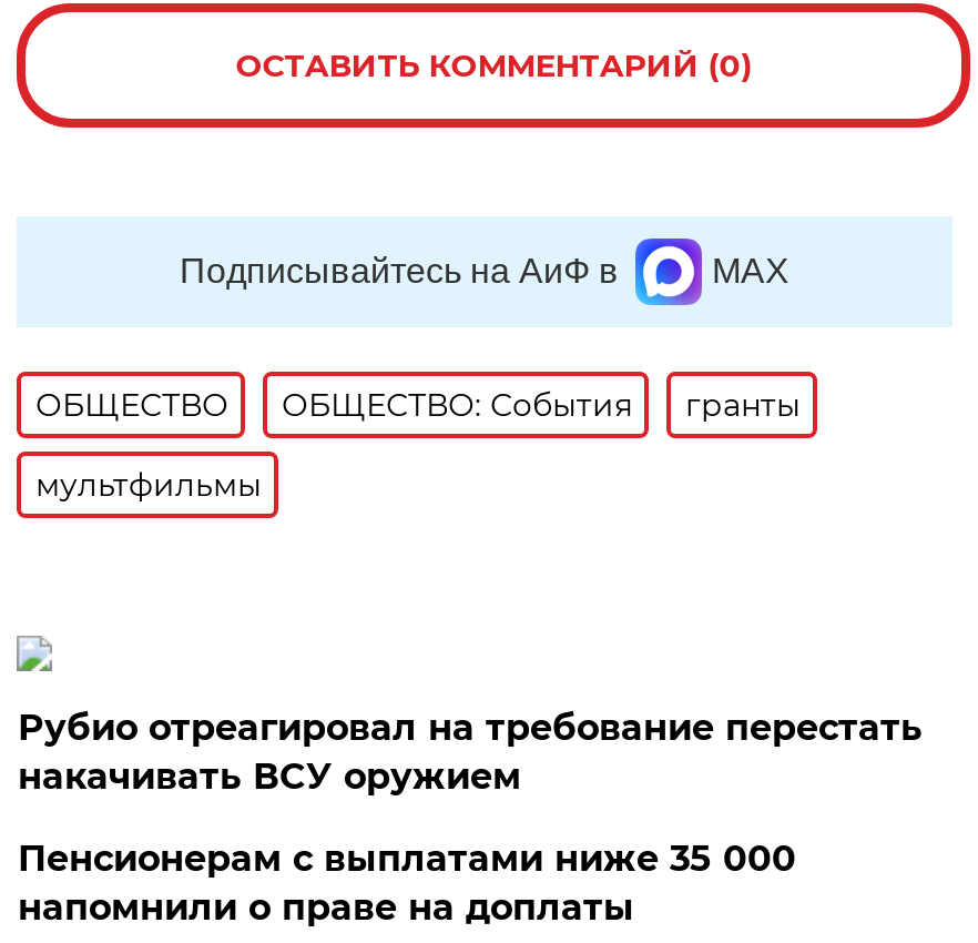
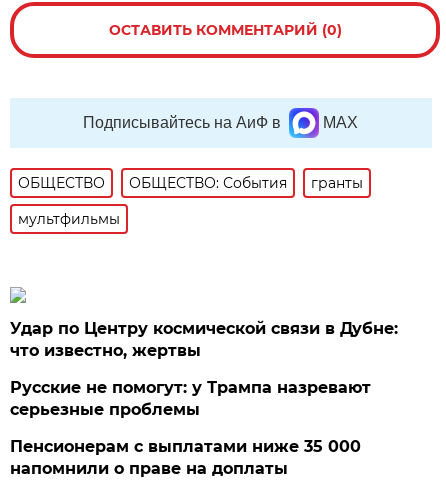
[18,707,922,798] Рубио отреагировал на требование перестать | накачивать ВСУ оружием -> [10,319,398,419] Удар по Центру космической связи в Дубне: | что известно, жертвы | Русские не помогут: у Трампа назревают | серьезные проблемы

